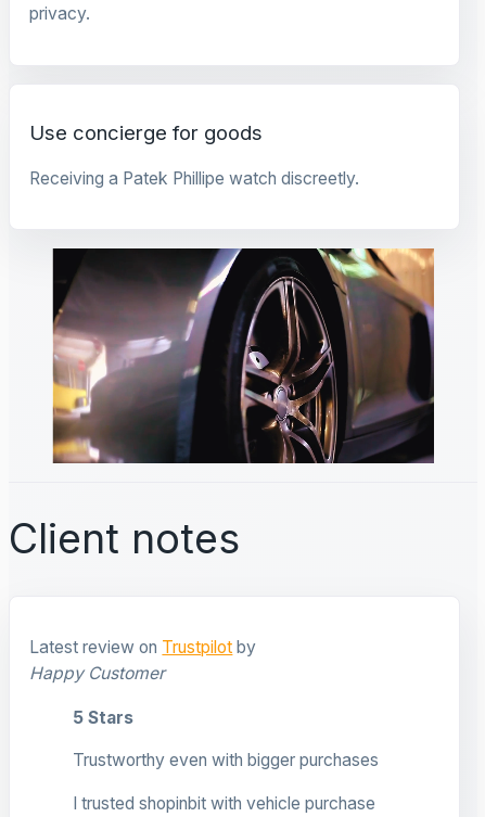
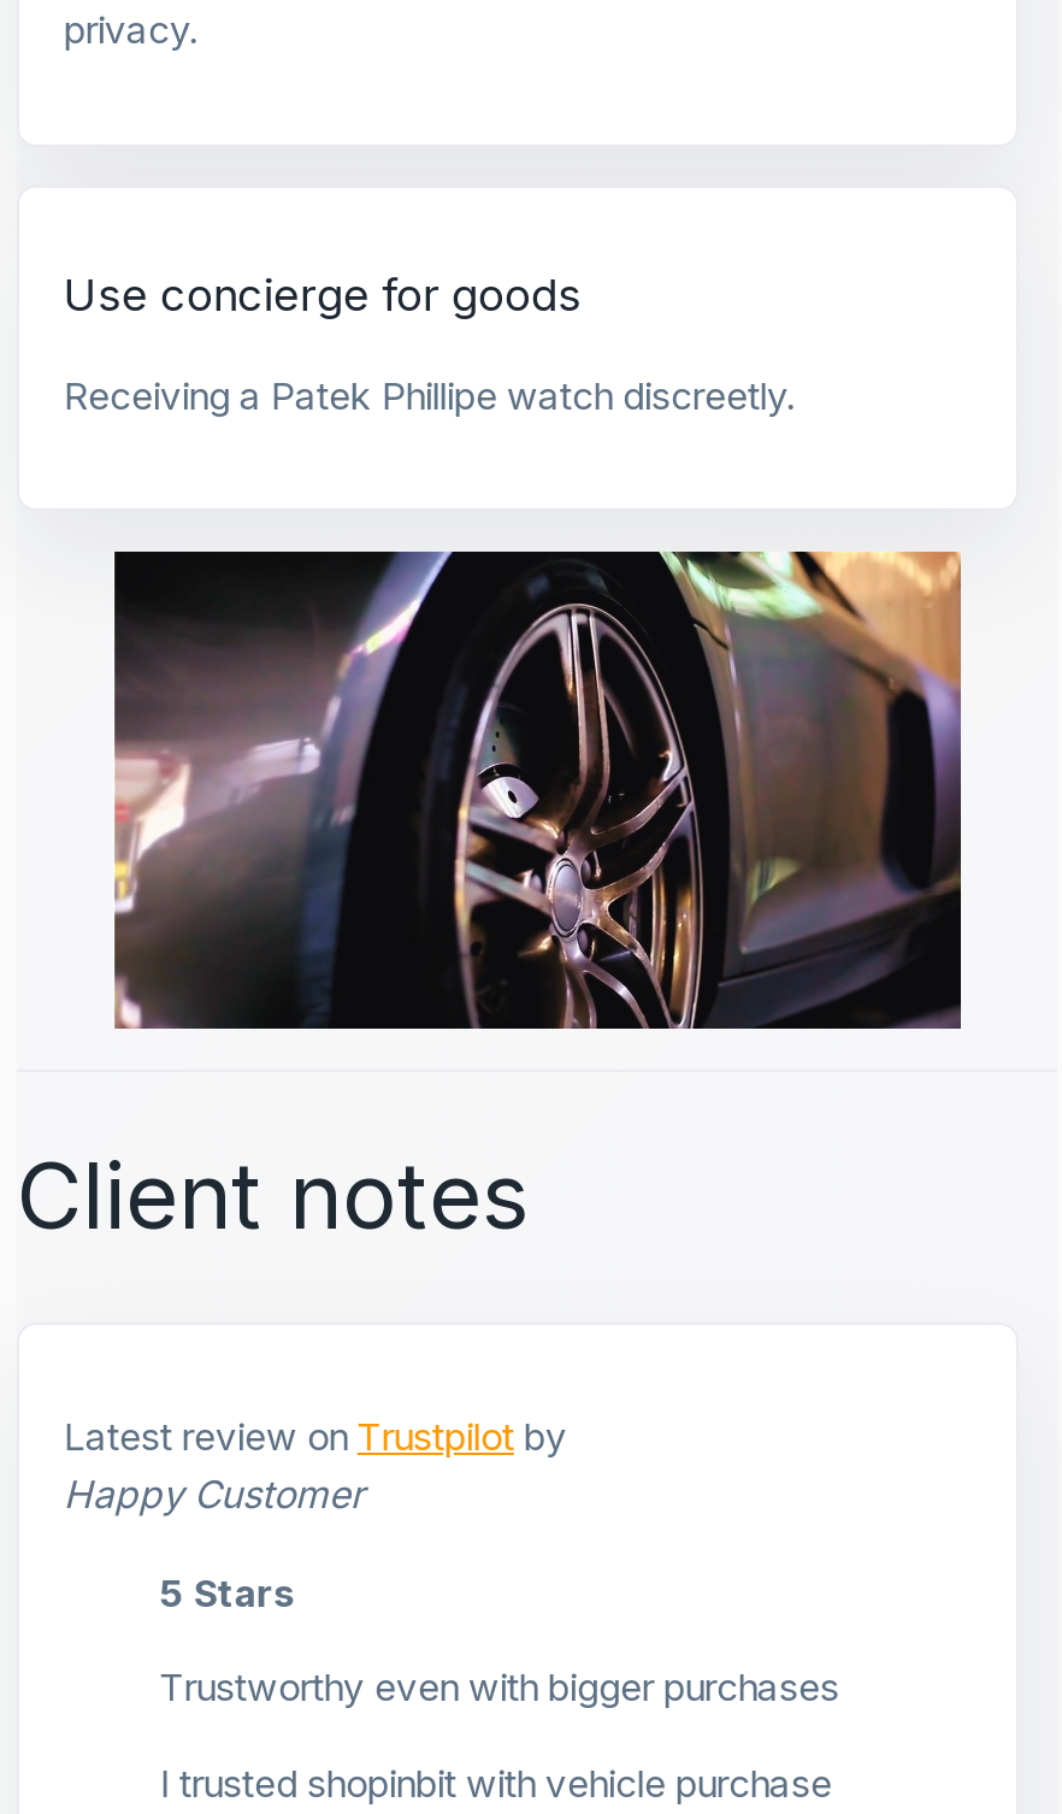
[52,247,434,464] [image] -> [113,549,961,1031] [image]

